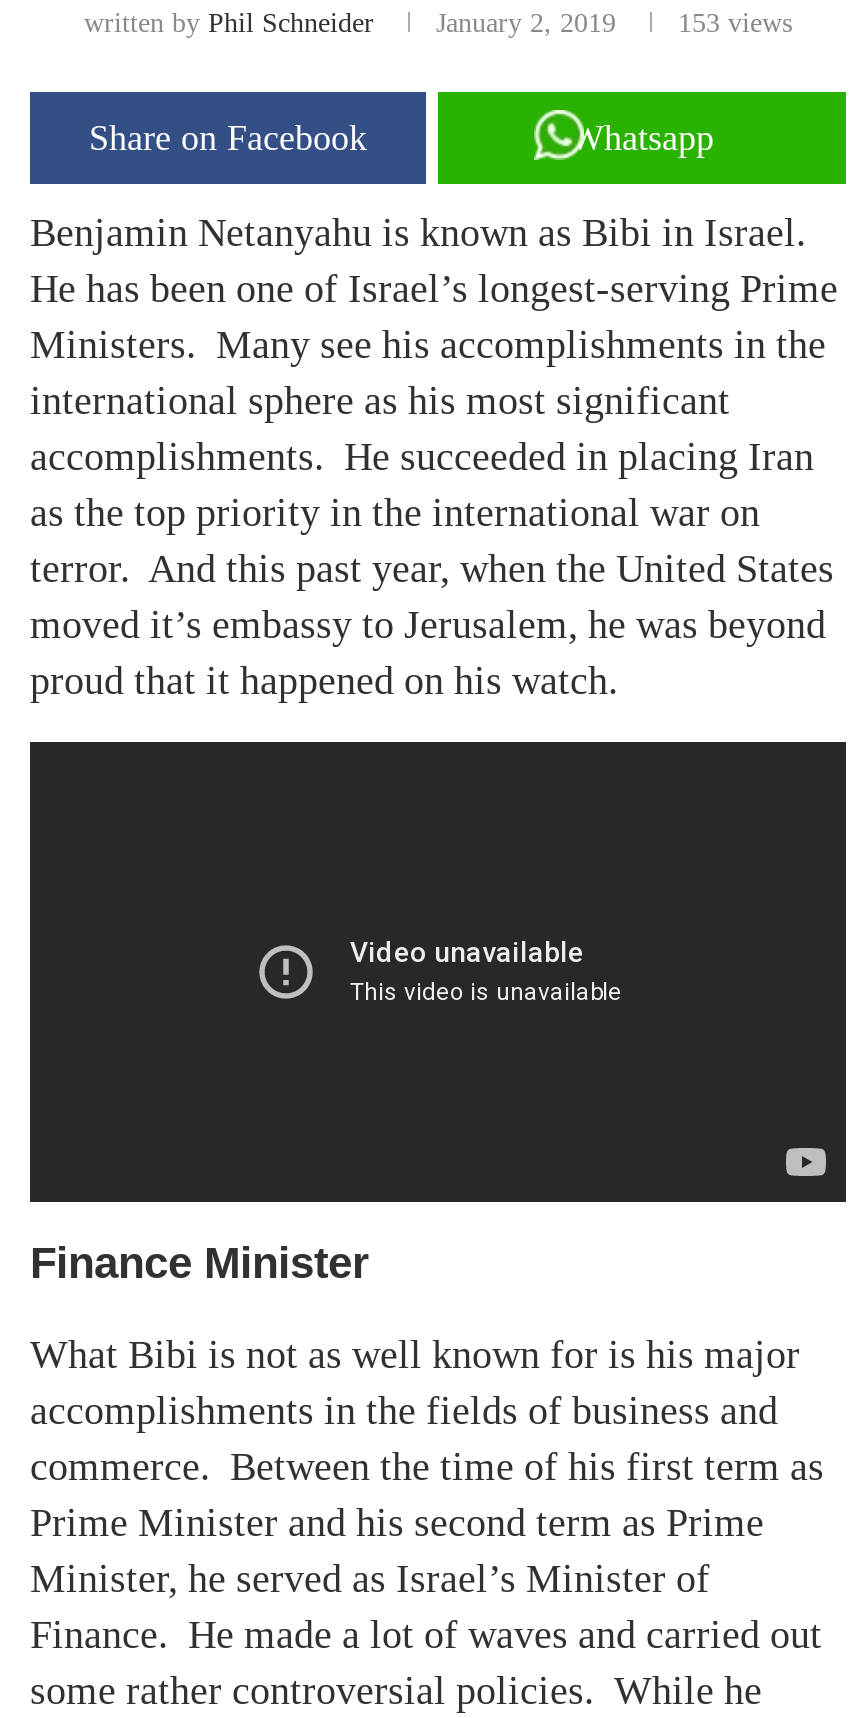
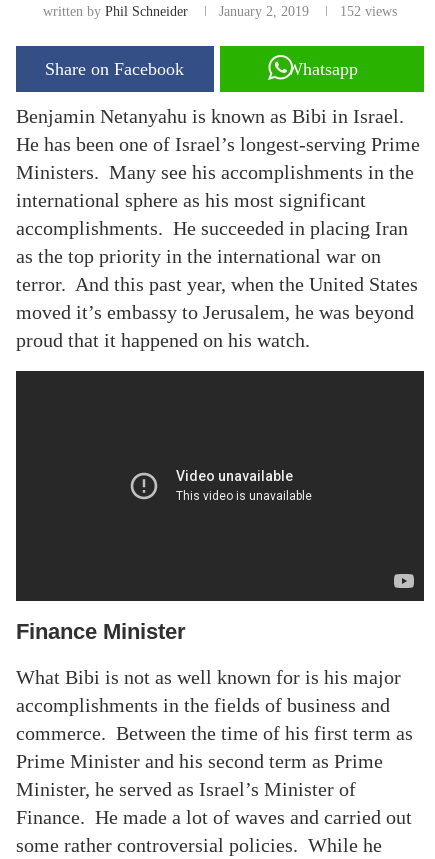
[678,8,792,38] 153 views -> [340,4,397,19] 152 views

